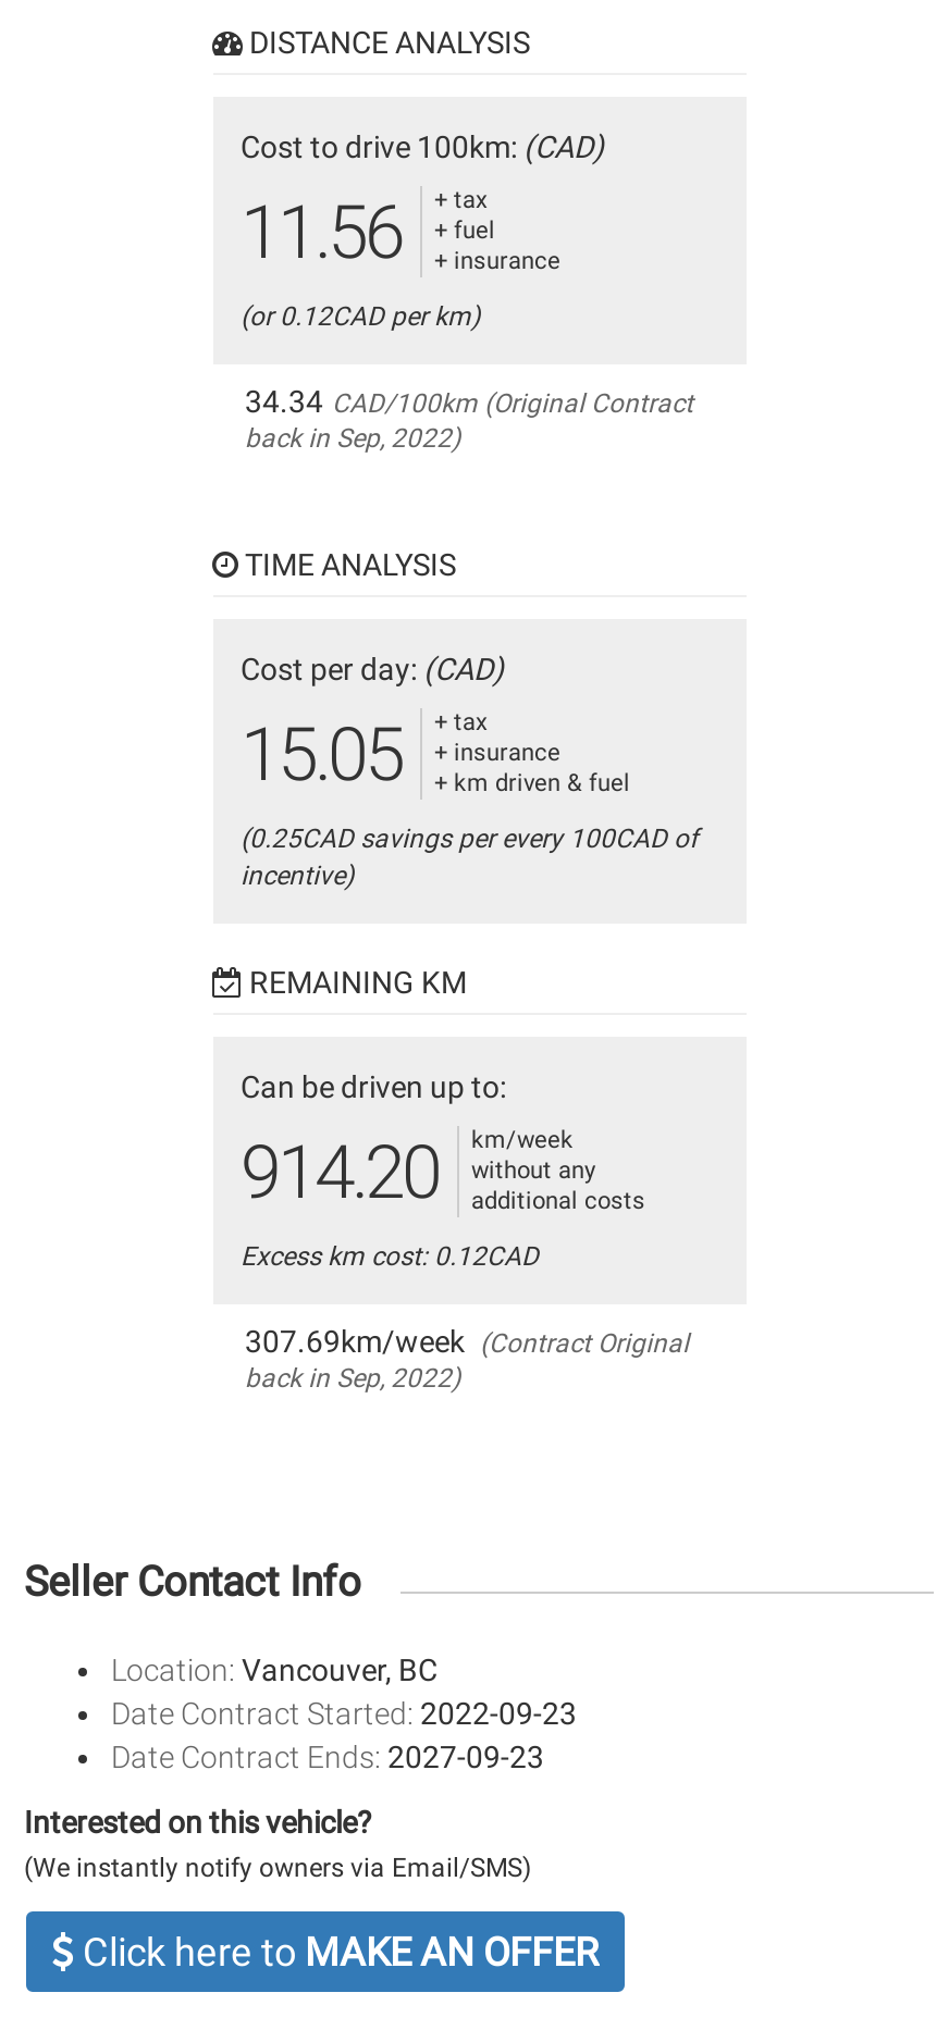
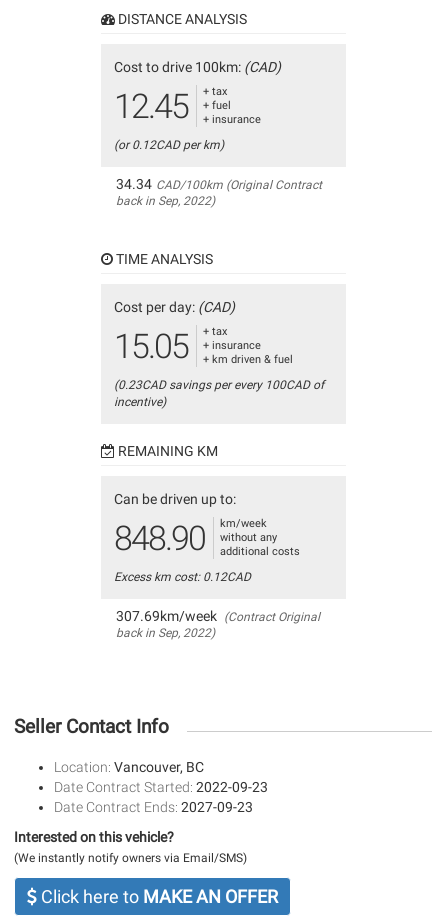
[241,187,560,276] 11.56 + tax + fuel + insurance -> [113,85,260,126] 12.45 + tax + fuel + insurance
[241,824,698,855] (0.25CAD savings per every 100CAD of -> [113,378,323,392] (0.23CAD savings per every 100CAD of
[241,1127,645,1216] 914.20 km/week without any additional costs -> [113,517,299,558] 848.90 km/week without any additional costs

